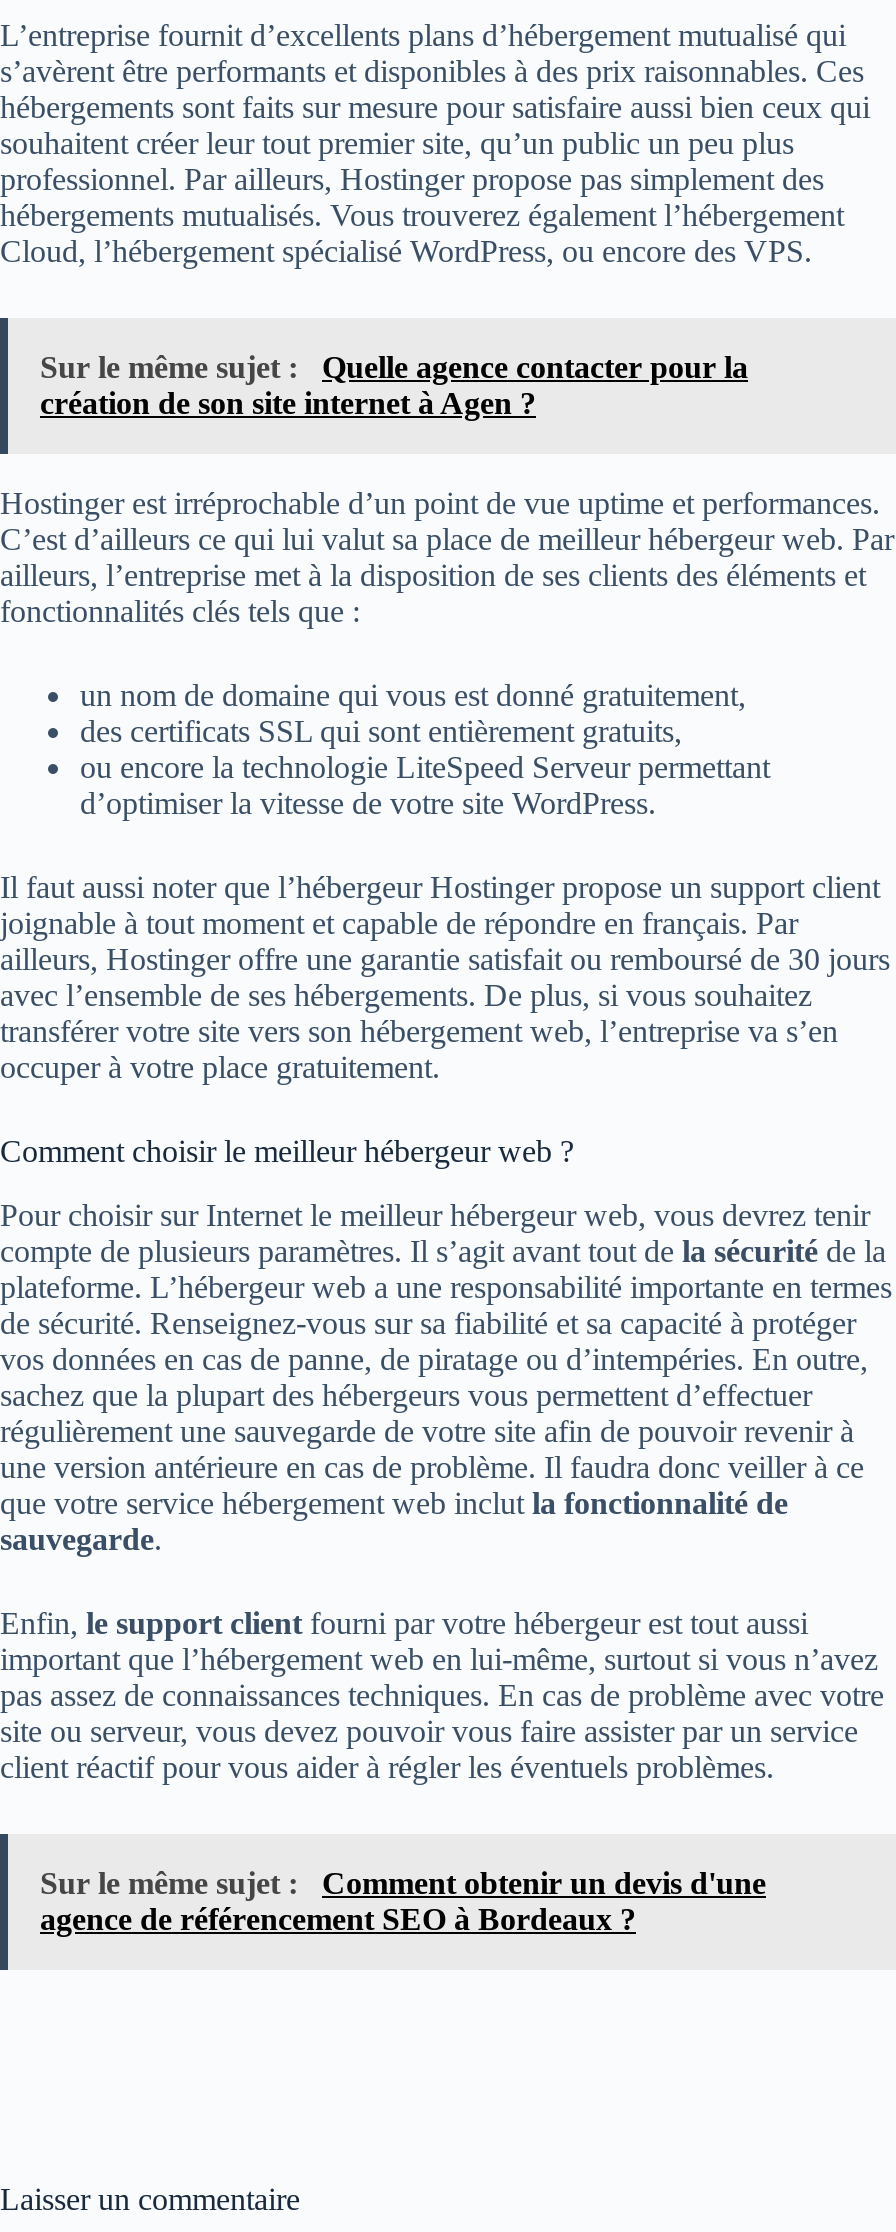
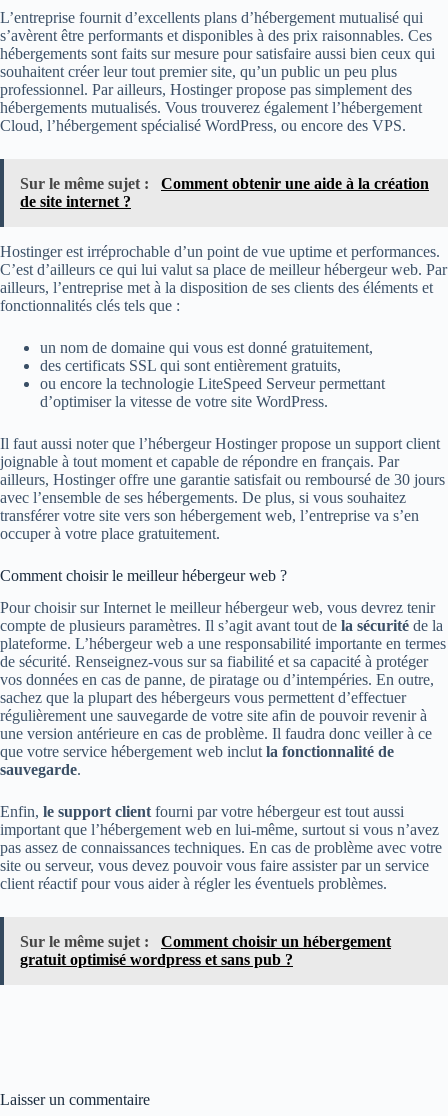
[40,349,748,419] Sur le même sujet : Quelle agence contacter pour la | création de son site internet à Agen ? -> [20,175,429,210] Sur le même sujet : Comment obtenir une aide à la création | de site internet ?
[40,1867,766,1937] Sur le même sujet : Comment obtenir un devis d'une | agence de référencement SEO à Bordeaux ? -> [20,933,391,968] Sur le même sujet : Comment choisir un hébergement | gratuit optimisé wordpress et sans pub ?

